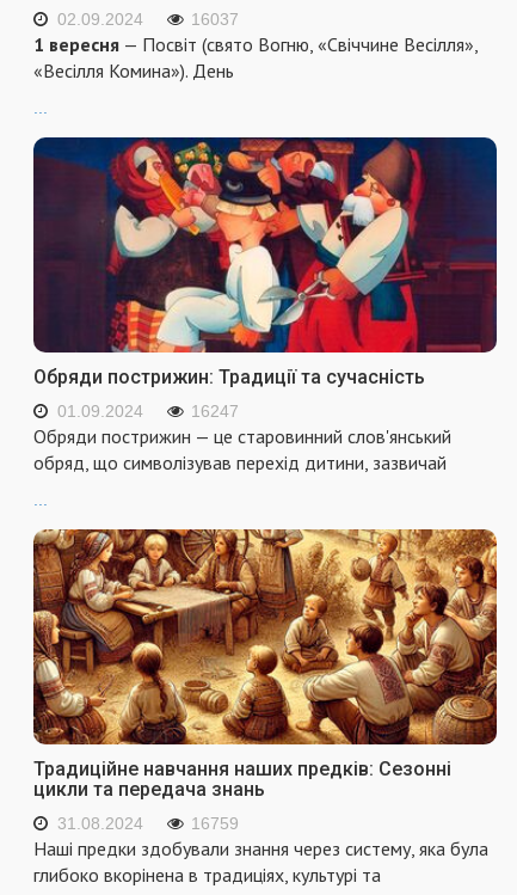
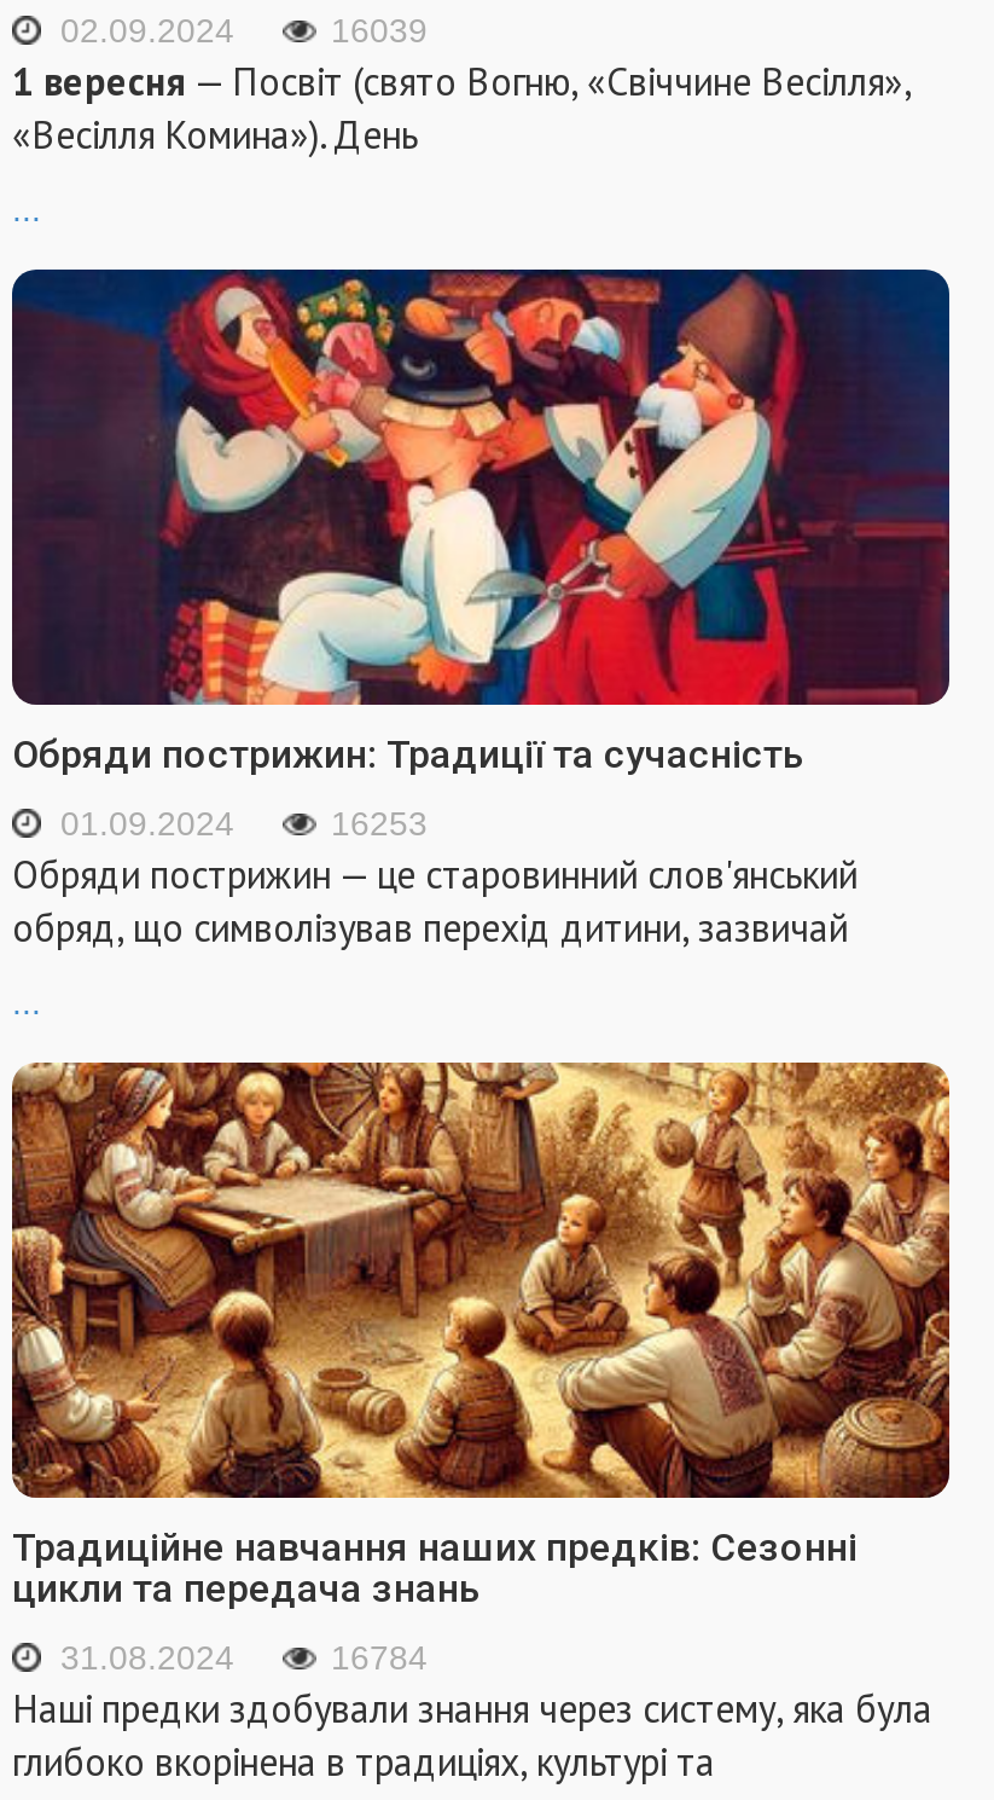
[191,9,239,28] 16037 -> [331,10,428,49] 16039
[191,402,239,421] 16247 -> [331,804,428,843] 16253
[191,814,239,833] 16759 -> [331,1639,428,1678] 16784

